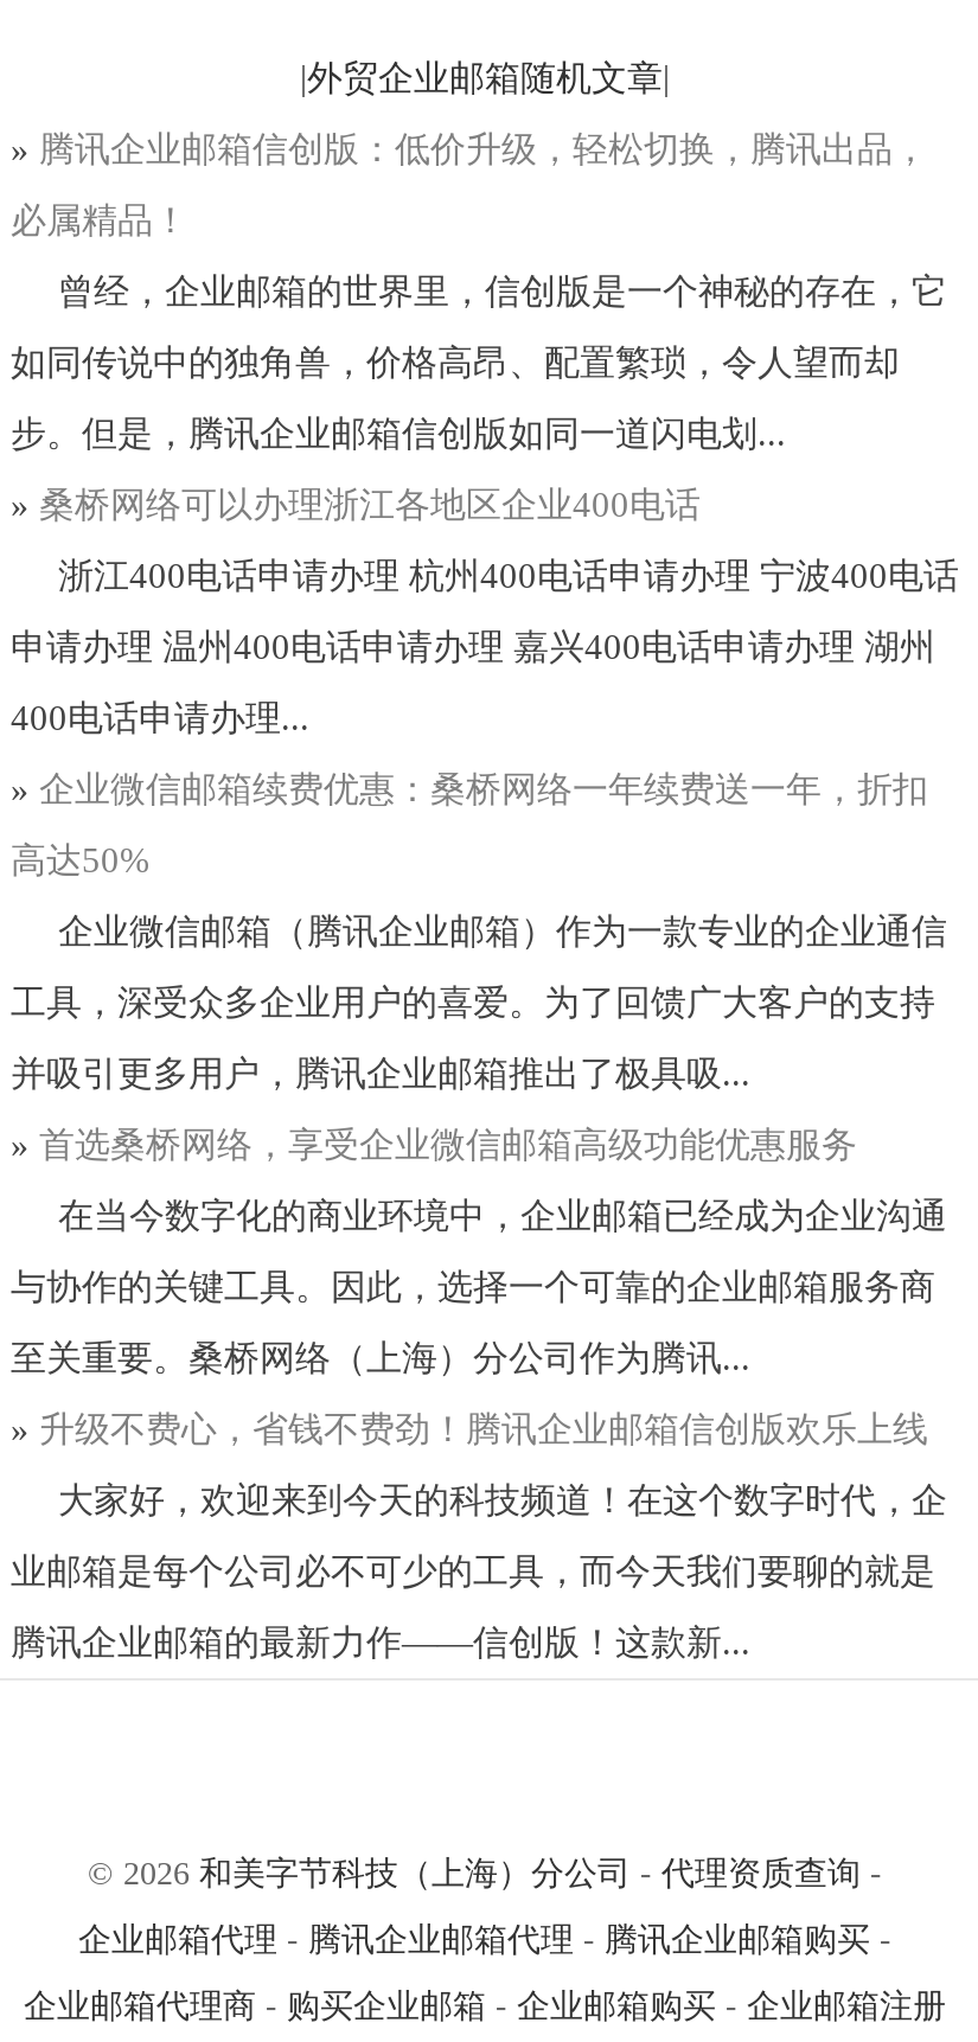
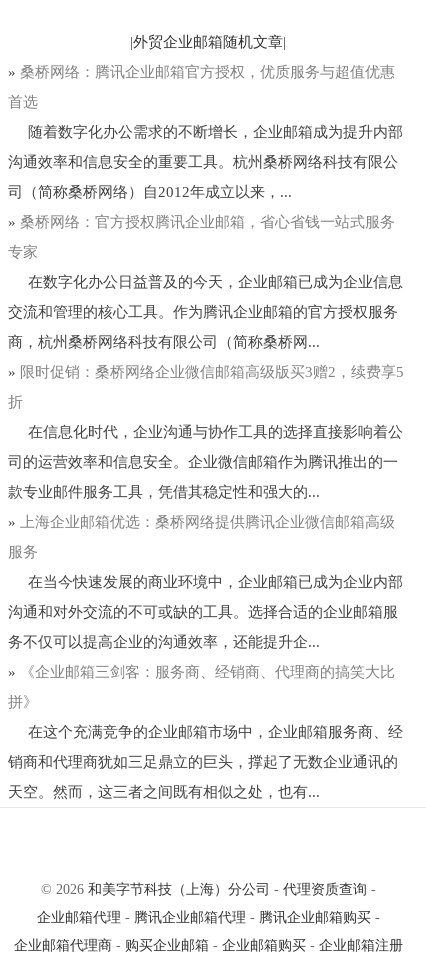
[11,131,959,1662] »腾讯企业邮箱信创版：低价升级，轻松切换，腾讯出品， | 必属精品！ | 曾经，企业邮箱的世界里，信创版是一个神秘的存在，它 | 如同传说中的独角兽，价格高昂、配置繁琐，令人望而却 | 步。但是，腾讯企业邮箱信创版如同一道闪电划... | »桑桥网络可以办理浙江各地区企业400电话 | 浙江400电话申请办理 杭州400电话申请办理 宁波400电话 | 申请办理 温州400电话申请办理 嘉兴400电话申请办理 湖州 | 400电话申请办理... | »企业微信邮箱续费优惠：桑桥网络一年续费送一年，折扣 | 高达50% | 企业微信邮箱（腾讯企业邮箱）作为一款专业的企业通信 | 工具，深受众多企业用户的喜爱。为了回馈广大客户的支持 | 并吸引更多用户，腾讯企业邮箱推出了极具吸... | »首选桑桥网络，享受企业微信邮箱高级功能优惠服务 | 在当今数字化的商业环境中，企业邮箱已经成为企业沟通 | 与协作的关键工具。因此，选择一个可靠的企业邮箱服务商 | 至关重要。桑桥网络（上海）分公司作为腾讯... | »升级不费心，省钱不费劲！腾讯企业邮箱信创版欢乐上线 | 大家好，欢迎来到今天的科技频道！在这个数字时代，企 | 业邮箱是每个公司必不可少的工具，而今天我们要聊的就是 | 腾讯企业邮箱的最新力作——信创版！这款新... -> [8,64,404,800] »桑桥网络：腾讯企业邮箱官方授权，优质服务与超值优惠 | 首选 | 随着数字化办公需求的不断增长，企业邮箱成为提升内部 | 沟通效率和信息安全的重要工具。杭州桑桥网络科技有限公 | 司（简称桑桥网络）自2012年成立以来，... | »桑桥网络：官方授权腾讯企业邮箱，省心省钱一站式服务 | 专家 | 在数字化办公日益普及的今天，企业邮箱已成为企业信息 | 交流和管理的核心工具。作为腾讯企业邮箱的官方授权服务 | 商，杭州桑桥网络科技有限公司（简称桑桥网... | »限时促销：桑桥网络企业微信邮箱高级版买3赠2，续费享5 | 折 | 在信息化时代，企业沟通与协作工具的选择直接影响着公 | 司的运营效率和信息安全。企业微信邮箱作为腾讯推出的一 | 款专业邮件服务工具，凭借其稳定性和强大的... | »上海企业邮箱优选：桑桥网络提供腾讯企业微信邮箱高级 | 服务 | 在当今快速发展的商业环境中，企业邮箱已成为企业内部 | 沟通和对外交流的不可或缺的工具。选择合适的企业邮箱服 | 务不仅可以提高企业的沟通效率，还能提升企... | »《企业邮箱三剑客：服务商、经销商、代理商的搞笑大比 | 拼》 | 在这个充满竞争的企业邮箱市场中，企业邮箱服务商、经 | 销商和代理商犹如三足鼎立的巨头，撑起了无数企业通讯的 | 天空。然而，这三者之间既有相似之处，也有...

